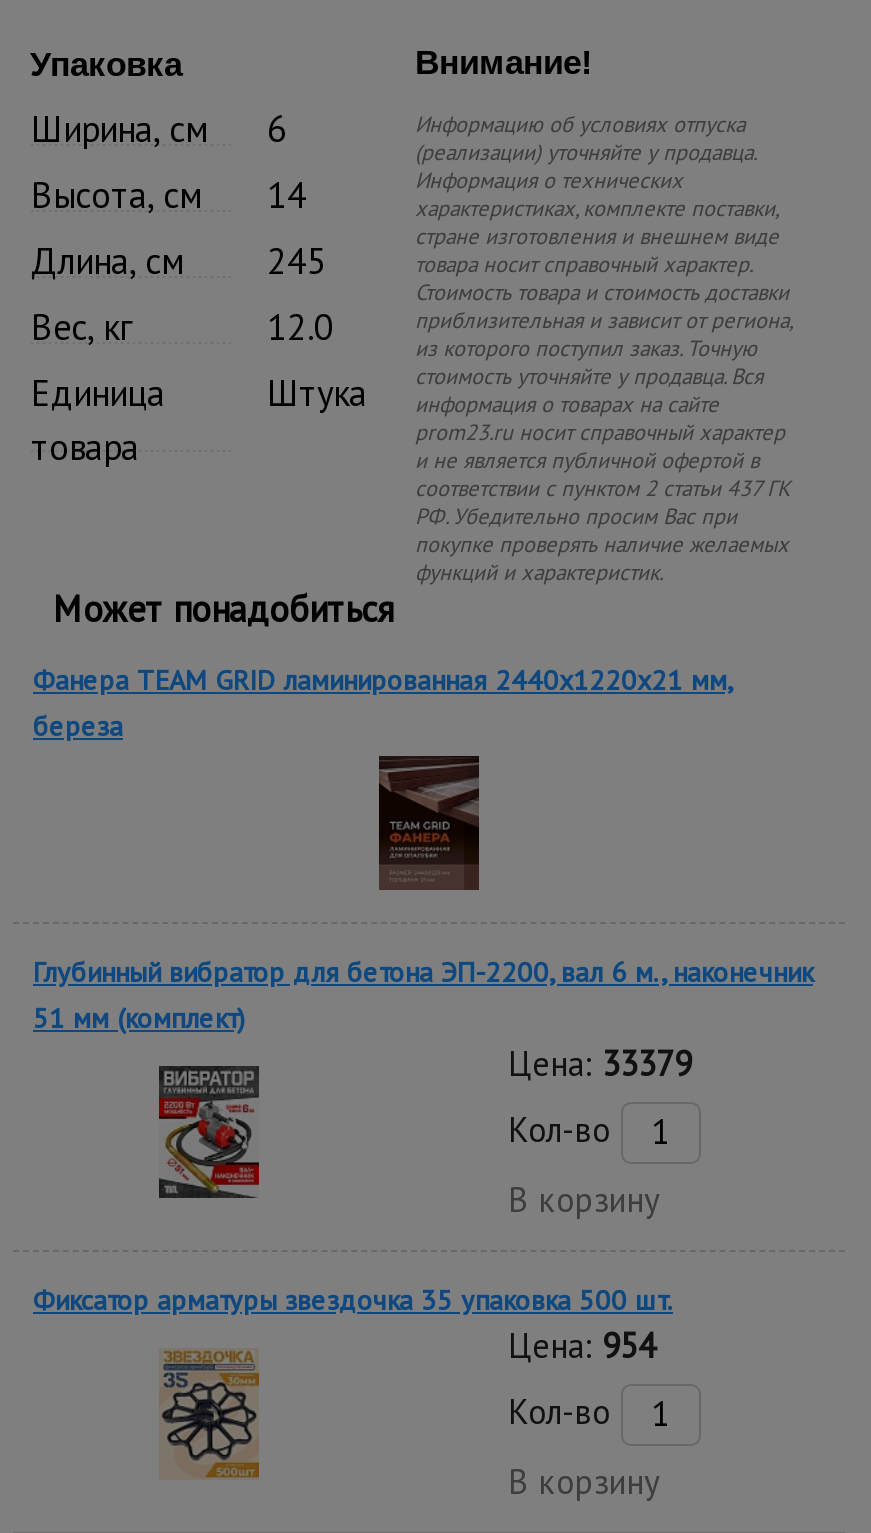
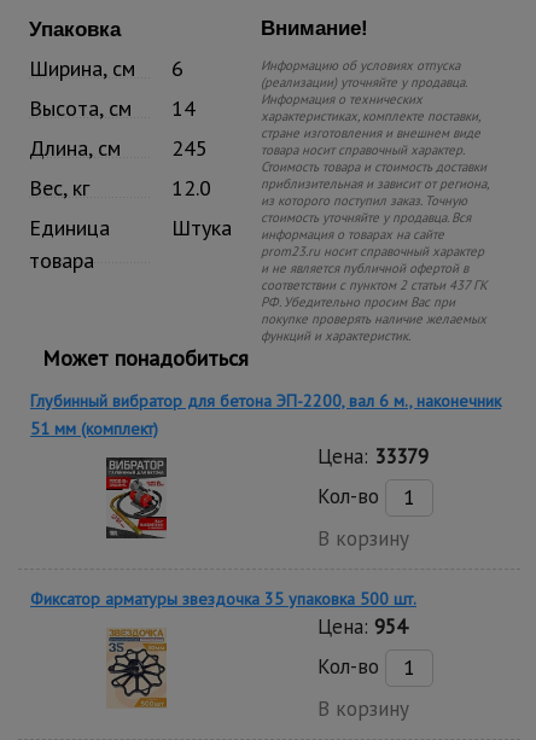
[33,662,733,744] Фанера TEAM GRID ламинированная 2440х1220х21 мм, | береза -> none
[377,754,481,894] [image] -> none

